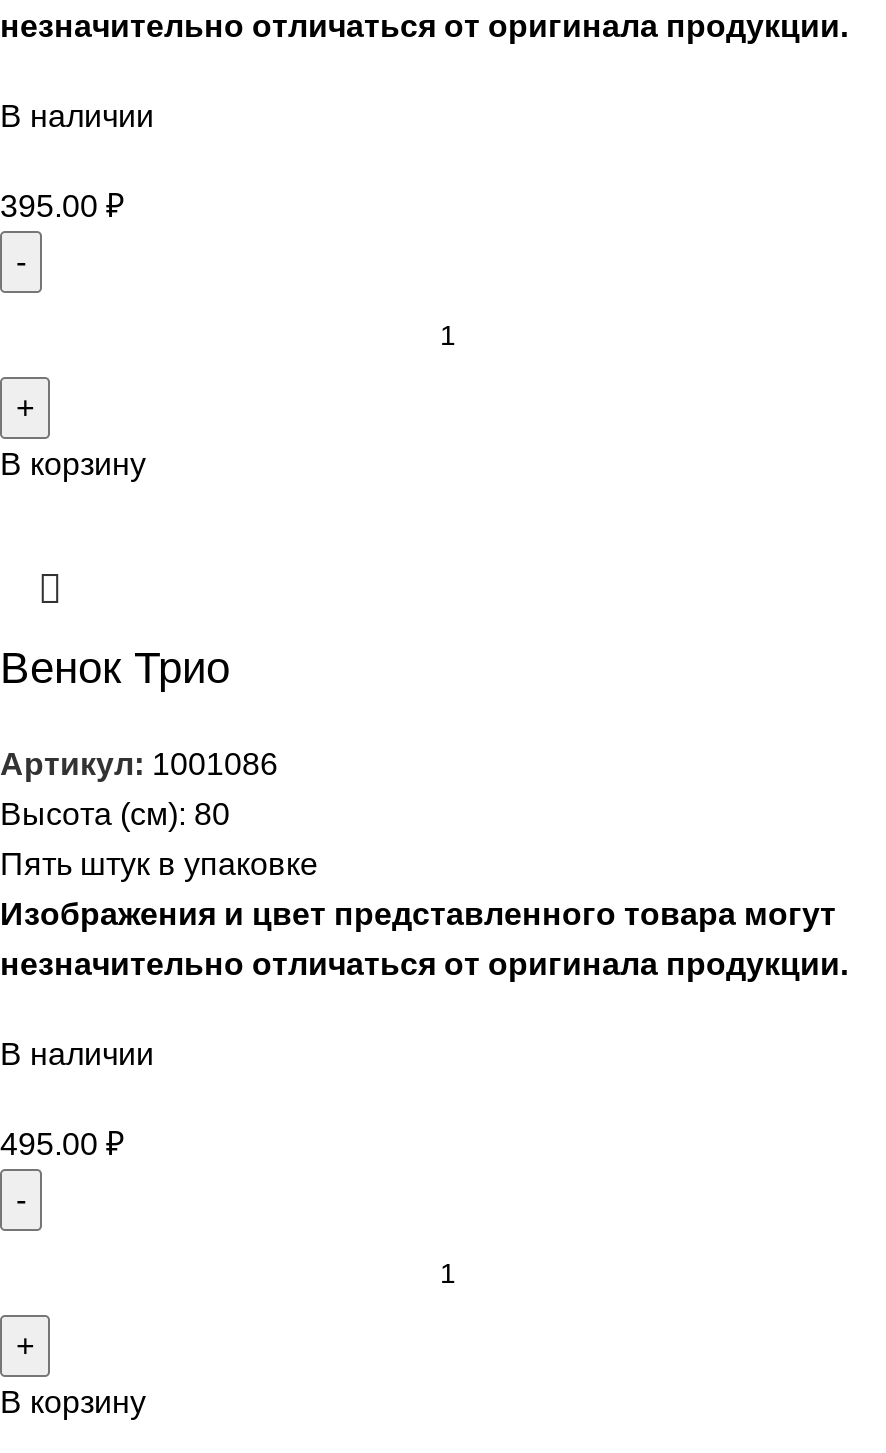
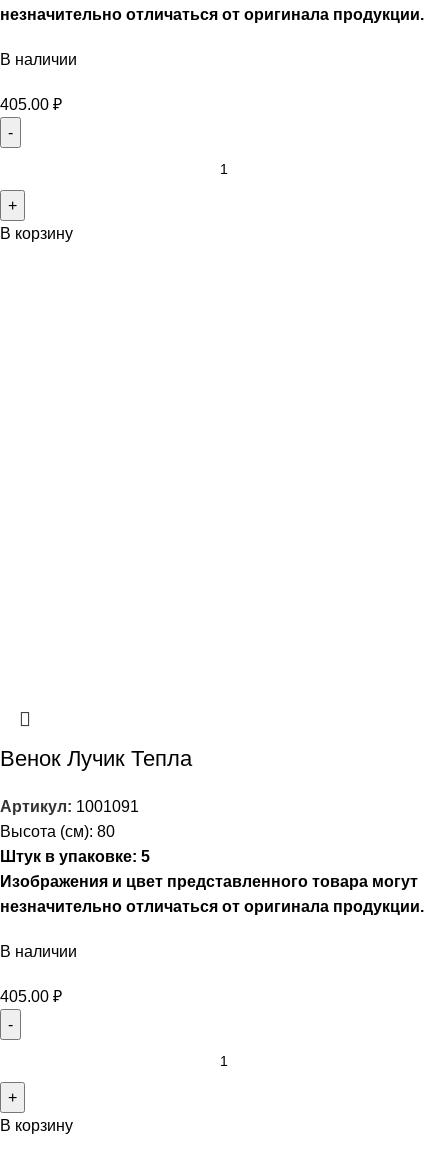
[0,190,124,224] 395.00 ₽ -> [0,96,62,113] 405.00 ₽
[0,644,230,694] Венок Трио -> [0,746,192,771] Венок Лучик Тепла
[0,748,278,782] Артикул: 1001086 -> [0,798,139,815] Артикул: 1001091
[0,848,318,882] Пять штук в упаковке -> [0,848,150,865] Штук в упаковке: 5
[0,1128,124,1162] 495.00 ₽ -> [0,988,62,1005] 405.00 ₽

